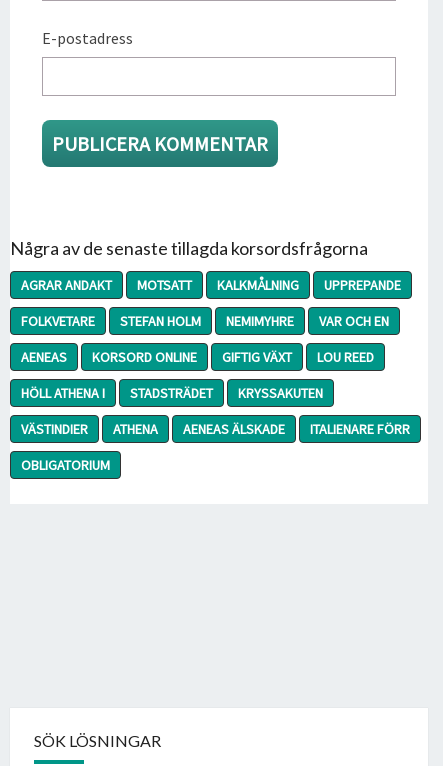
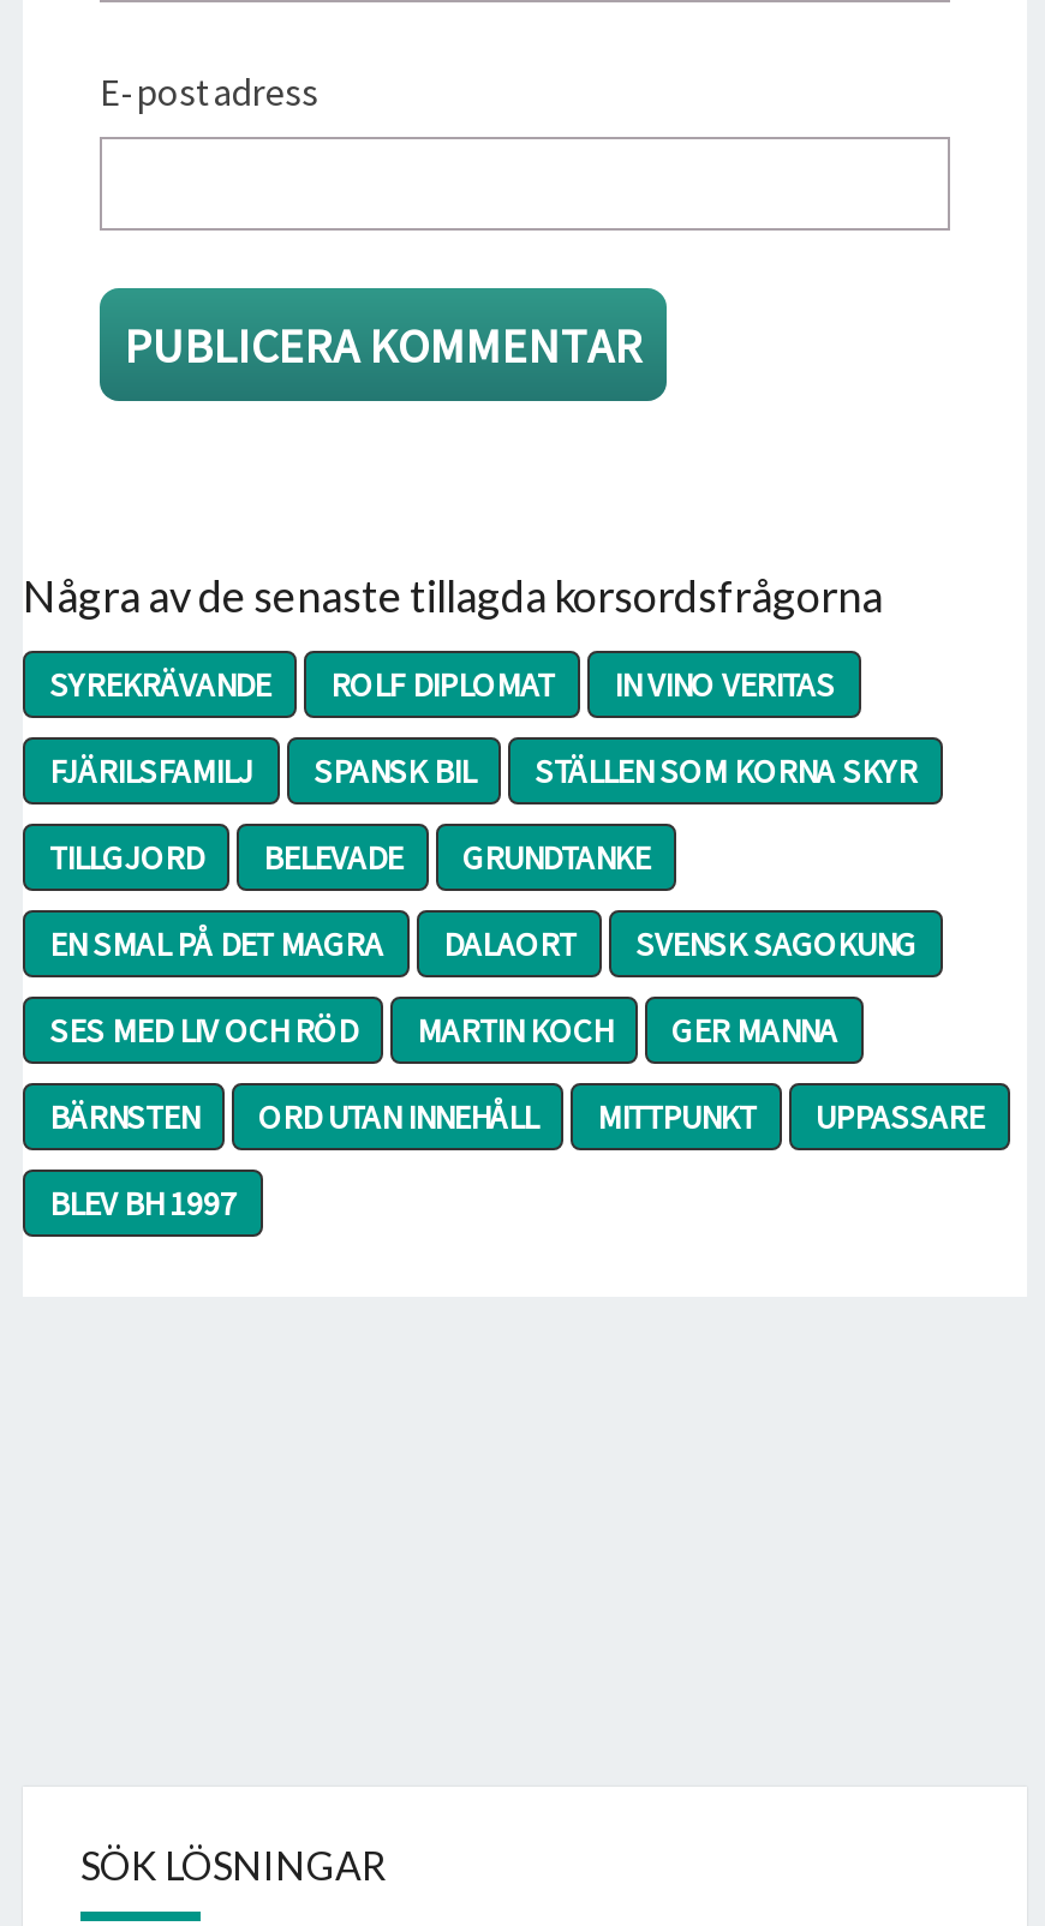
[21,276,410,474] AGRAR ANDAKT | MOTSATT | KALKMÅLNING | UPPREPANDE | FOLKVETARE | STEFAN HOLM | NEMIMYHRE | VAR OCH EN | AENEAS | KORSORD ONLINE | GIFTIG VÄXT | LOU REED | HÖLL ATHENA I | STADSTRÄDET | KRYSSAKUTEN | VÄSTINDIER | ATHENA | AENEAS ÄLSKADE | ITALIENARE FÖRR | OBLIGATORIUM -> [49,663,984,1225] SYREKRÄVANDE | ROLF DIPLOMAT | IN VINO VERITAS | FJÄRILSFAMILJ | SPANSK BIL | STÄLLEN SOM KORNA SKYR | TILLGJORD | BELEVADE | GRUNDTANKE | EN SMAL PÅ DET MAGRA | DALAORT | SVENSK SAGOKUNG | SES MED LIV OCH RÖD | MARTIN KOCH | GER MANNA | BÄRNSTEN | ORD UTAN INNEHÅLL | MITTPUNKT | UPPASSARE | BLEV BH 1997

